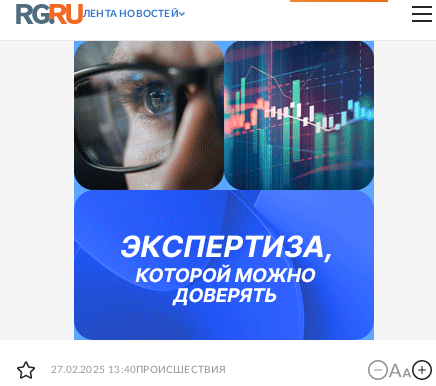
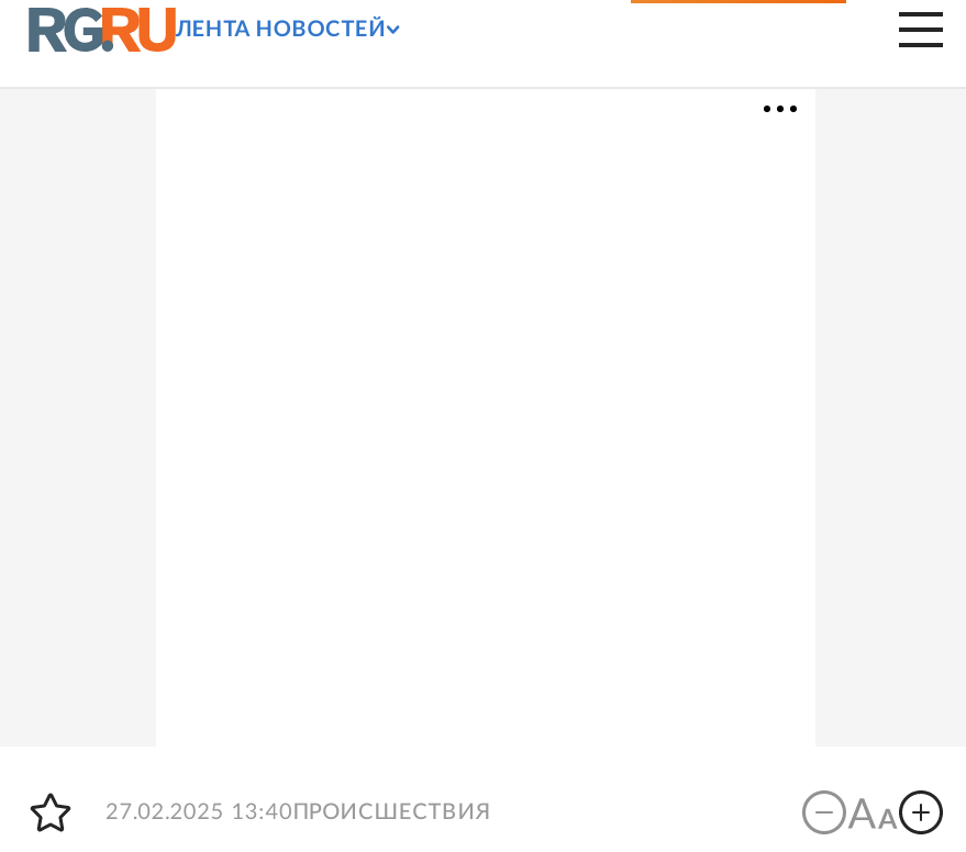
[73,40,375,341] [image] -> none

